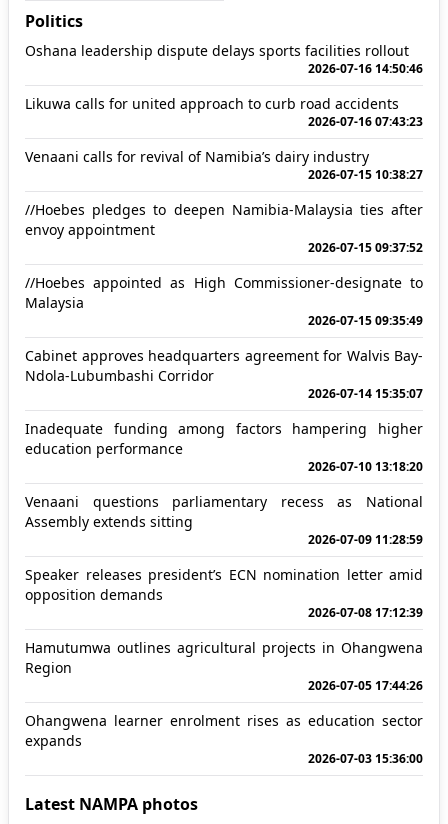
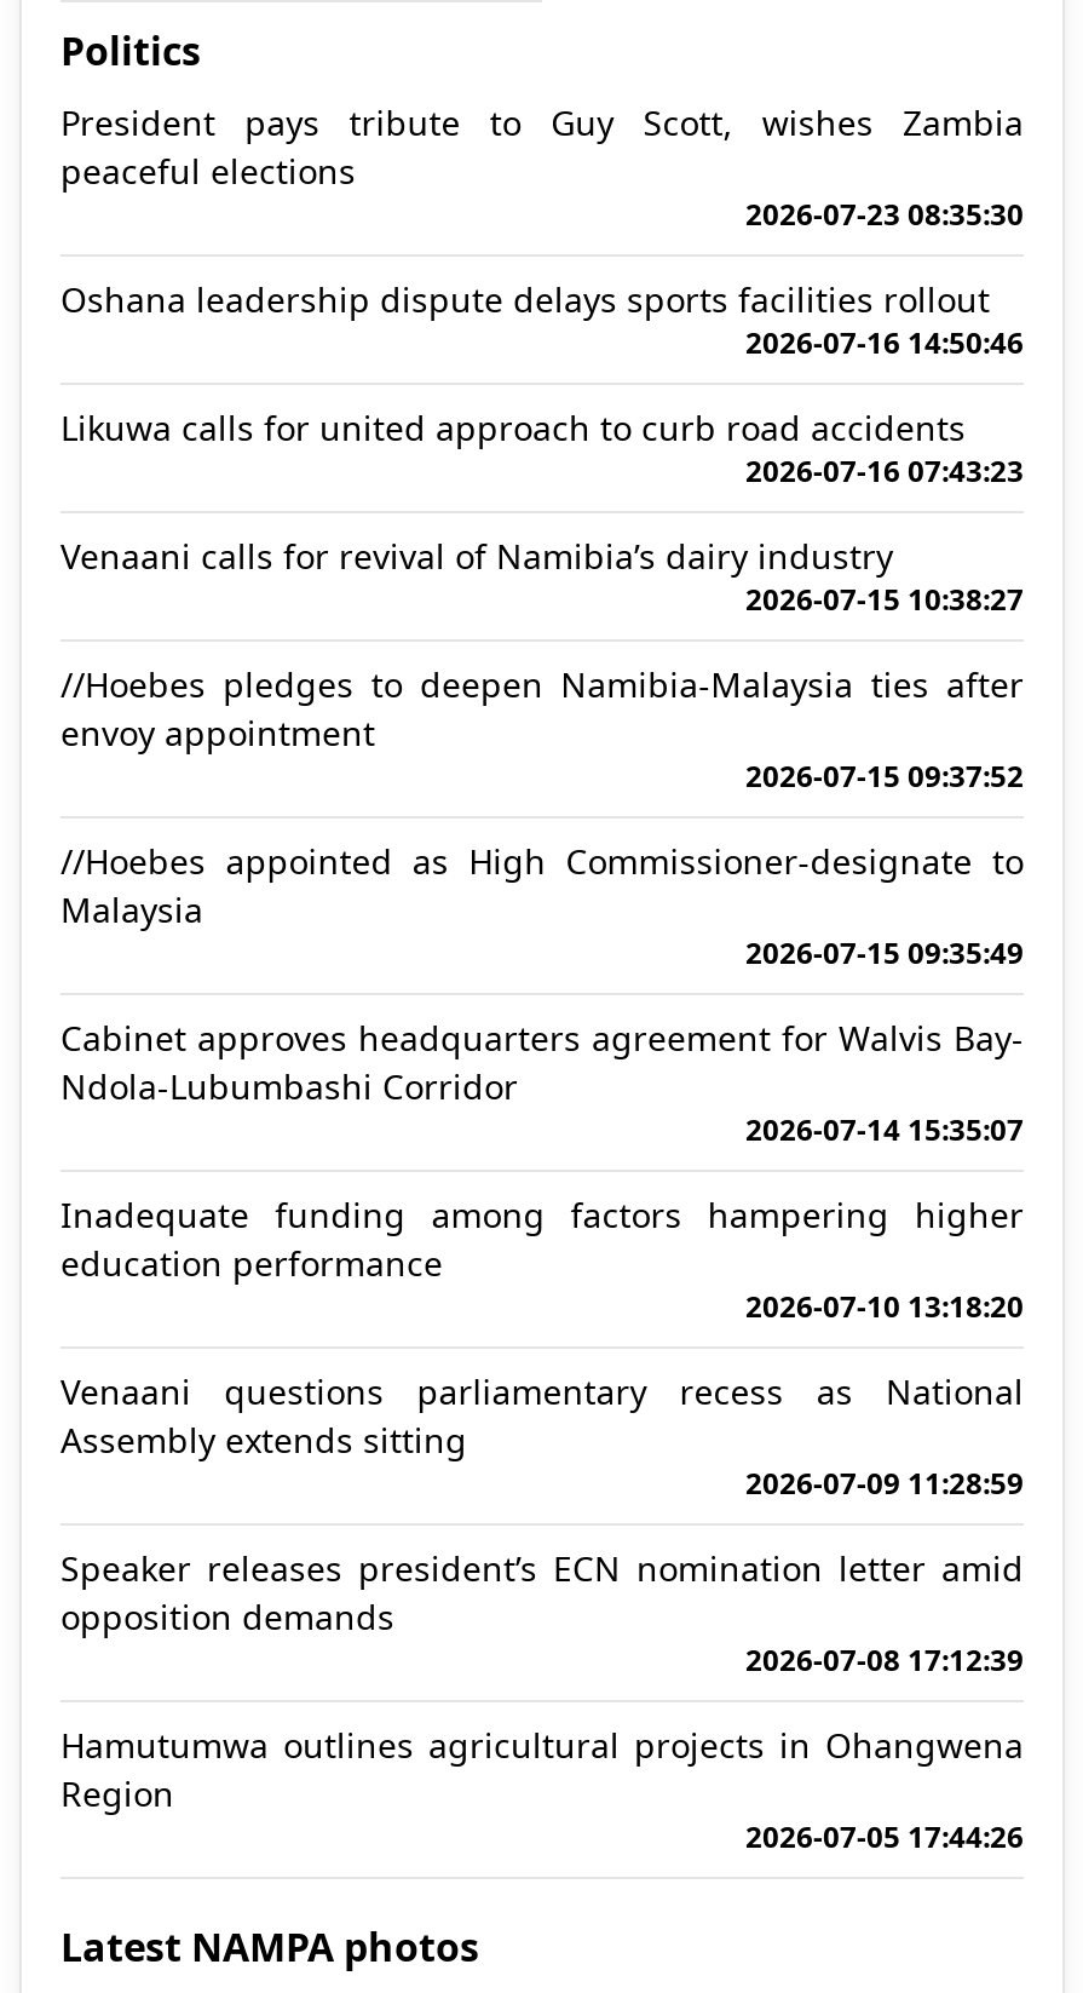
none -> [61,98,1024,234] President pays tribute to Guy Scott, wishes Zambia | peaceful elections | 2026-07-23 08:35:30
moved [25,40,423,693] -> [61,275,1024,1856]: Oshana leadership dispute delays sports facilities rollout | 2026-07-16 14:50:46 | Likuwa calls for united approach to curb road accidents | ... | Region | 2026-07-05 17:44:26
[25,710,423,766] Ohangwena learner enrolment rises as education sector | expands | 2026-07-03 15:36:00 -> none

